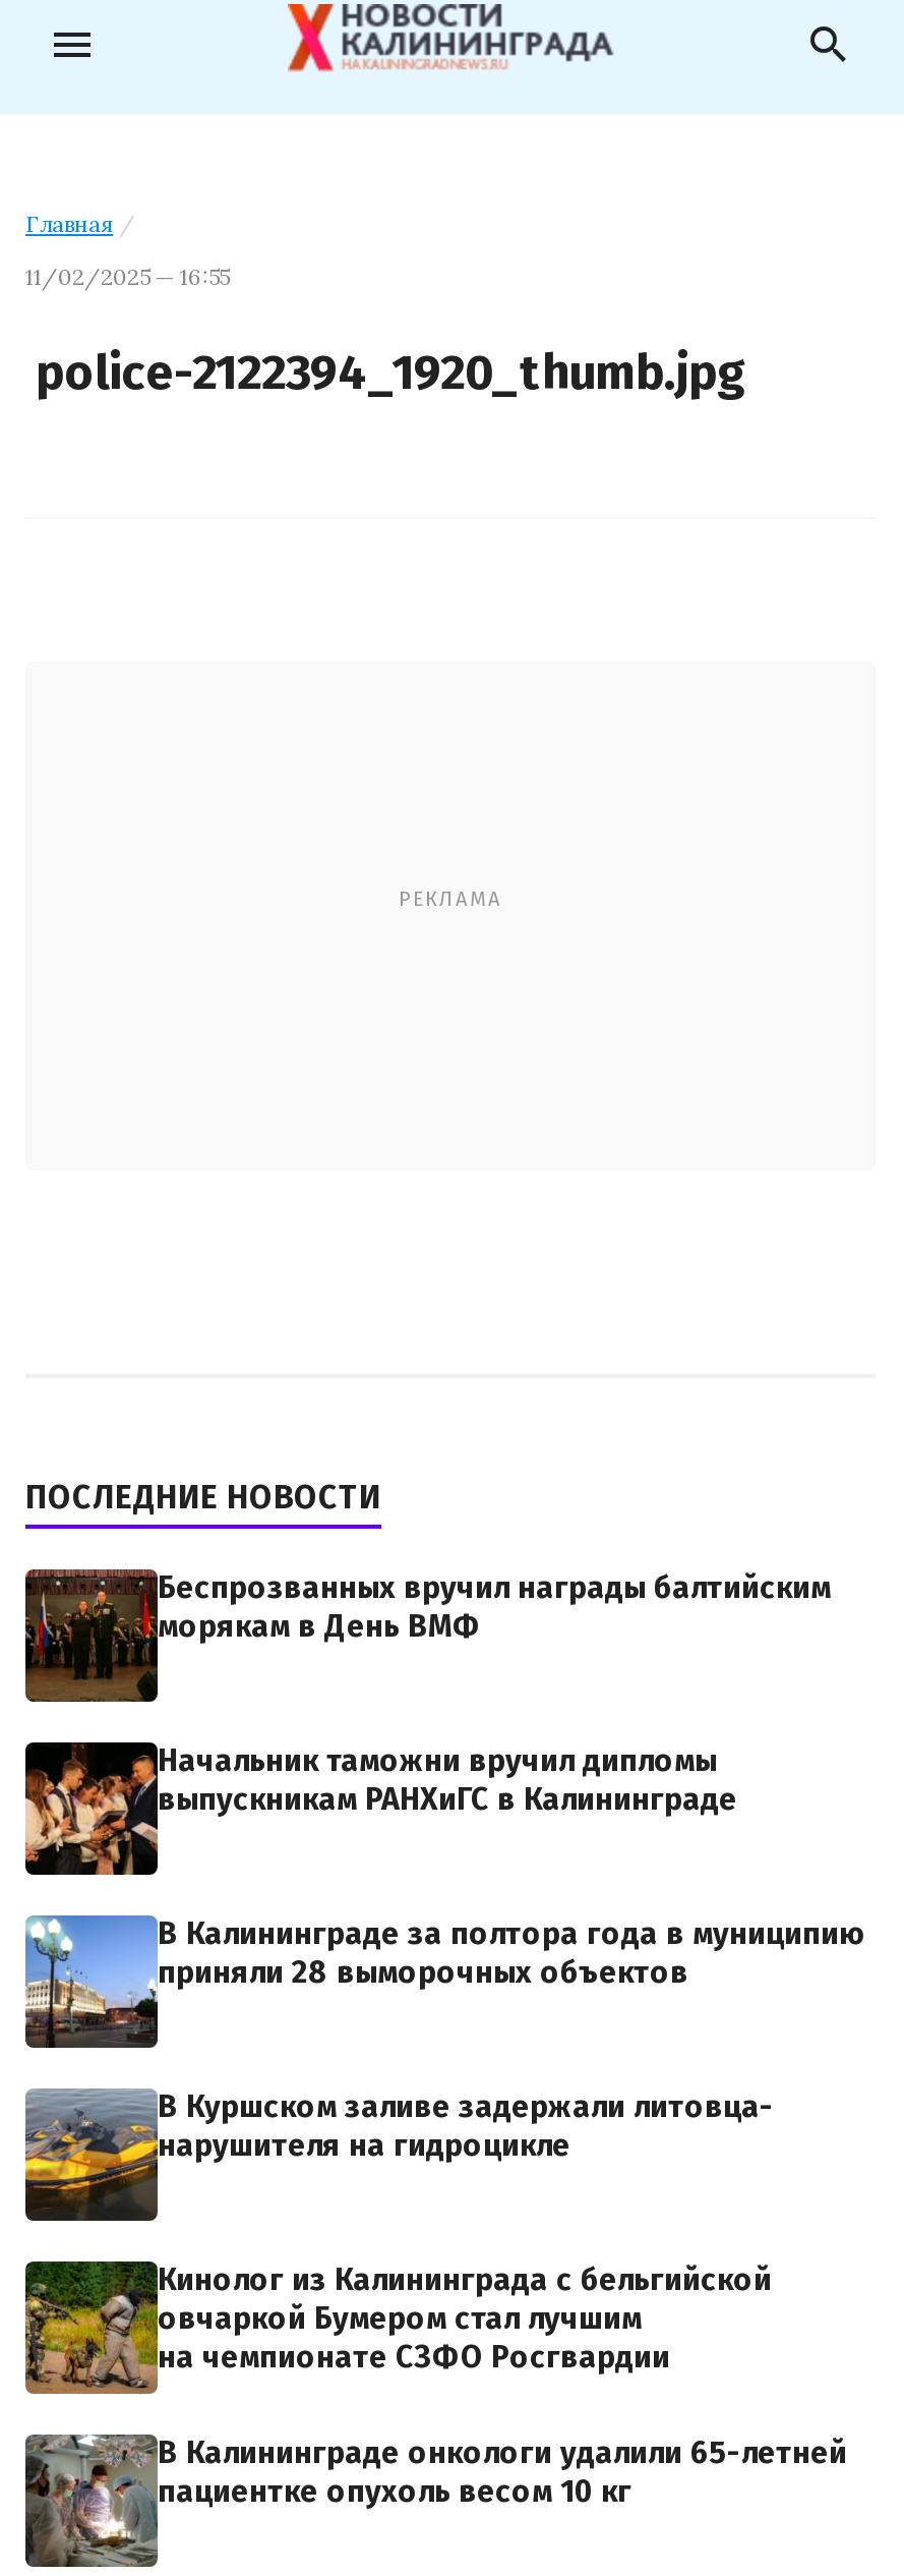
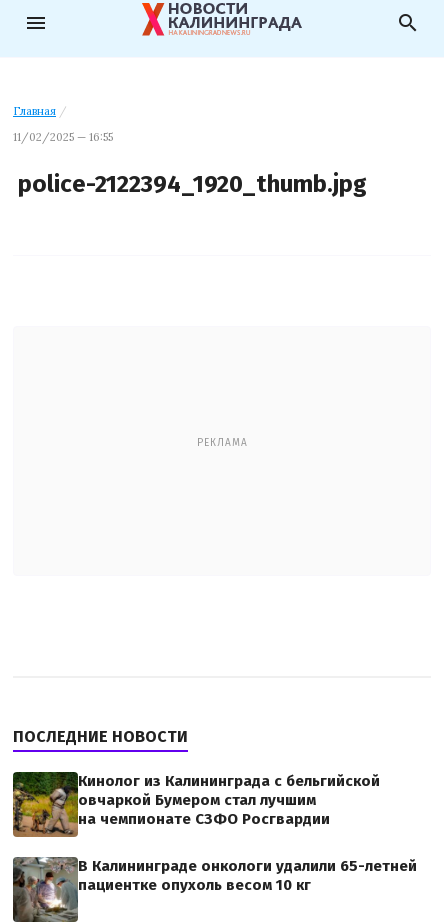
[23,1567,831,1704] [image] | Беспрозванных вручил награды балтийским | морякам в День ВМФ -> none
[23,1740,737,1877] [image] | Начальник таможни вручил дипломы | выпускникам РАНХиГС в Калининграде -> none
[23,1913,865,2050] [image] | В Калининграде за полтора года в муниципию | приняли 28 выморочных объектов -> none
[23,2086,774,2223] [image] | В Куршском заливе задержали литовца- | нарушителя на гидроцикле -> none

